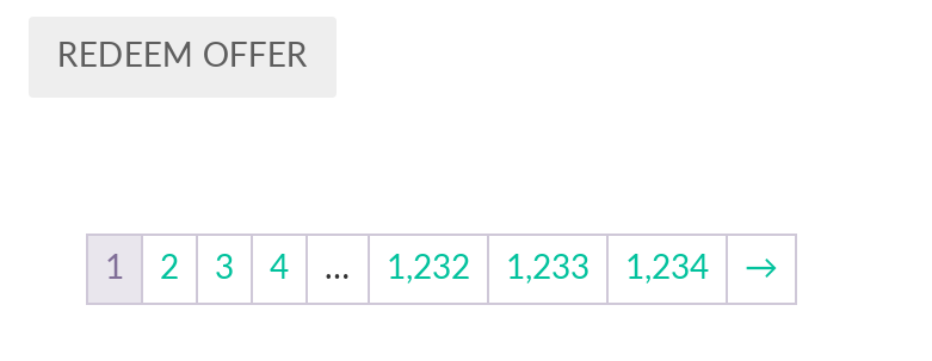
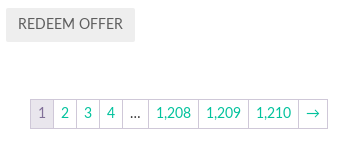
[387,252,470,286] 1,232 -> [156,107,191,121] 1,208
[506,252,590,286] 1,233 -> [206,107,241,121] 1,209
[625,252,709,286] 1,234 -> [256,107,291,121] 1,210

